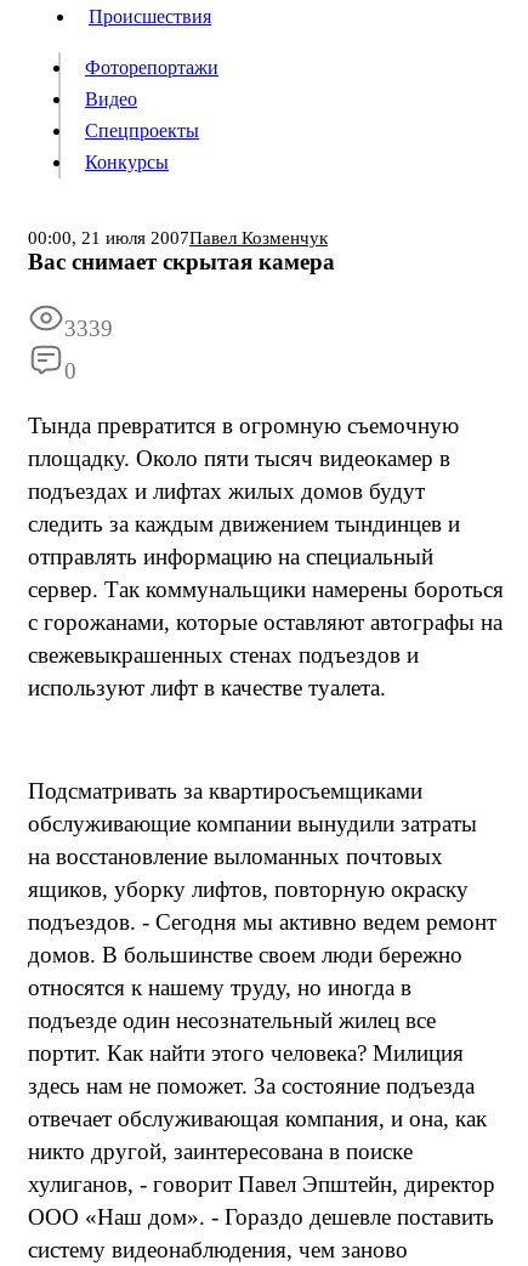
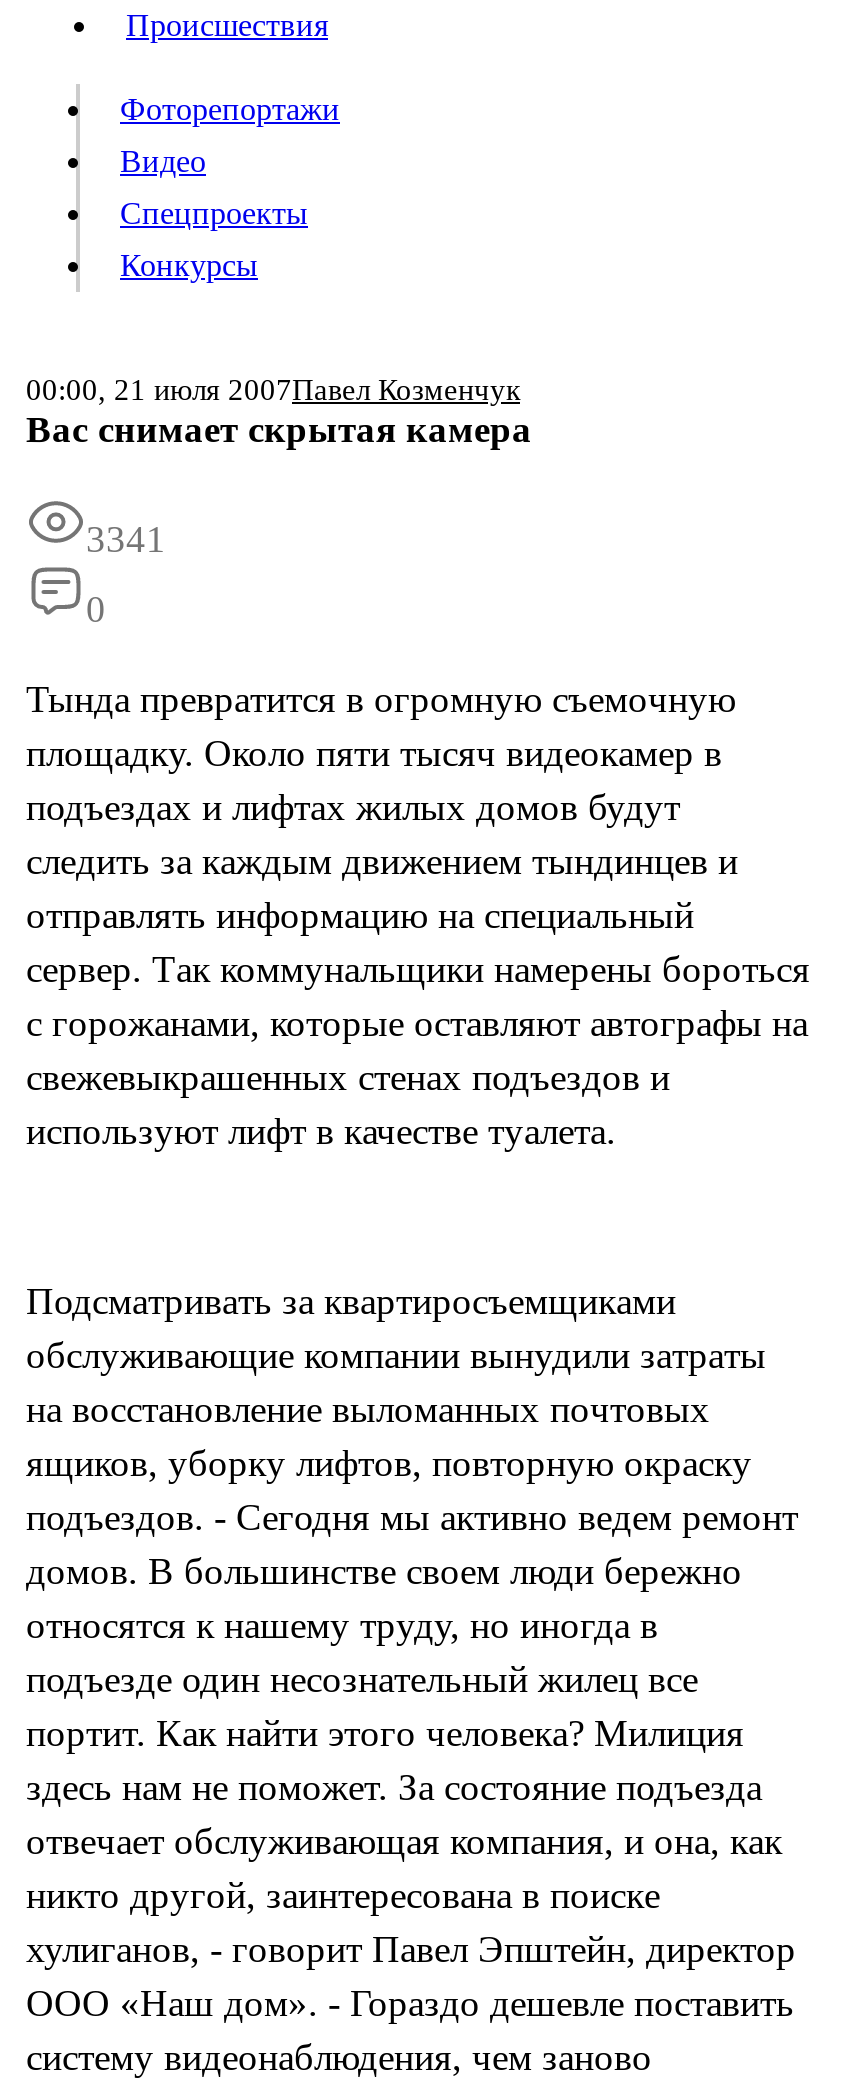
[64,316,113,341] 3339 -> [86,519,166,561] 3341

